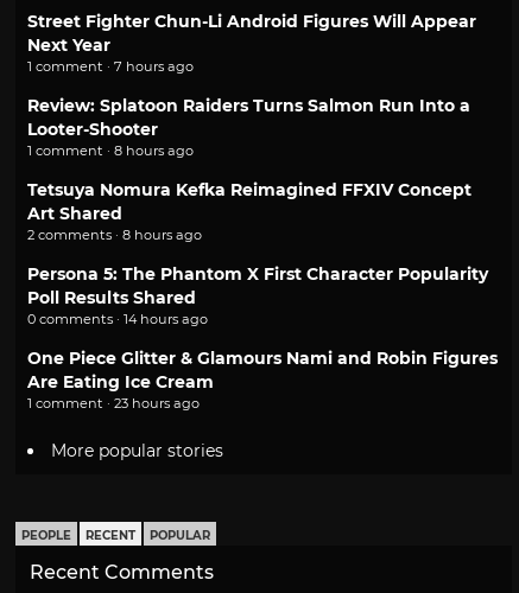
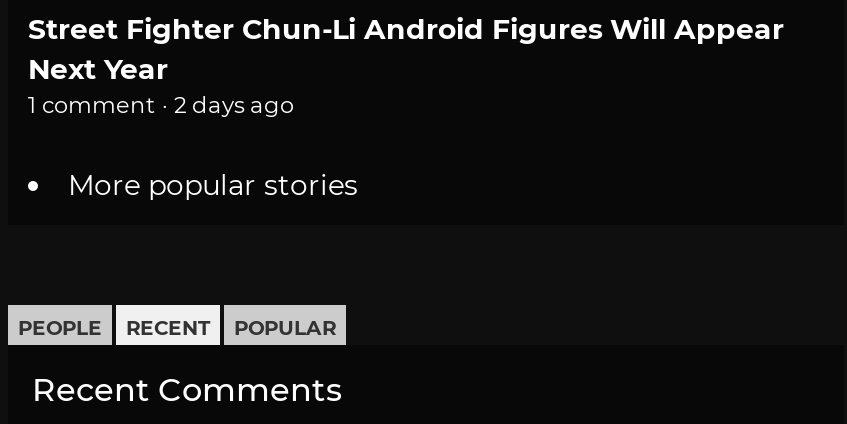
[27,58,498,411] 1 comment · 7 hours ago | Review: Splatoon Raiders Turns Salmon Run Into a | Looter-Shooter | 1 comment · 8 hours ago | Tetsuya Nomura Kefka Reimagined FFXIV Concept | Art Shared | 2 comments · 8 hours ago | Persona 5: The Phantom X First Character Popularity | Poll Results Shared | 0 comments · 14 hours ago | One Piece Glitter & Glamours Nami and Robin Figures | Are Eating Ice Cream | 1 comment · 23 hours ago -> [28,91,294,119] 1 comment · 2 days ago

